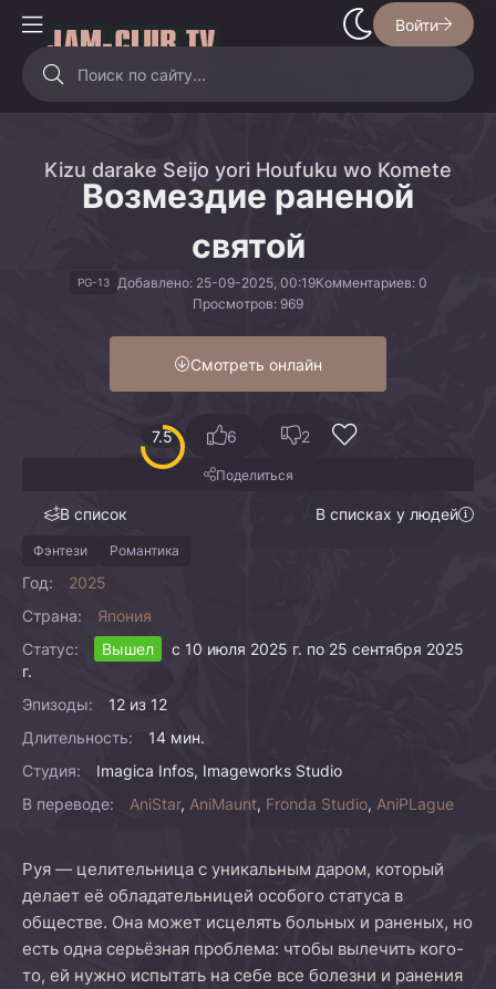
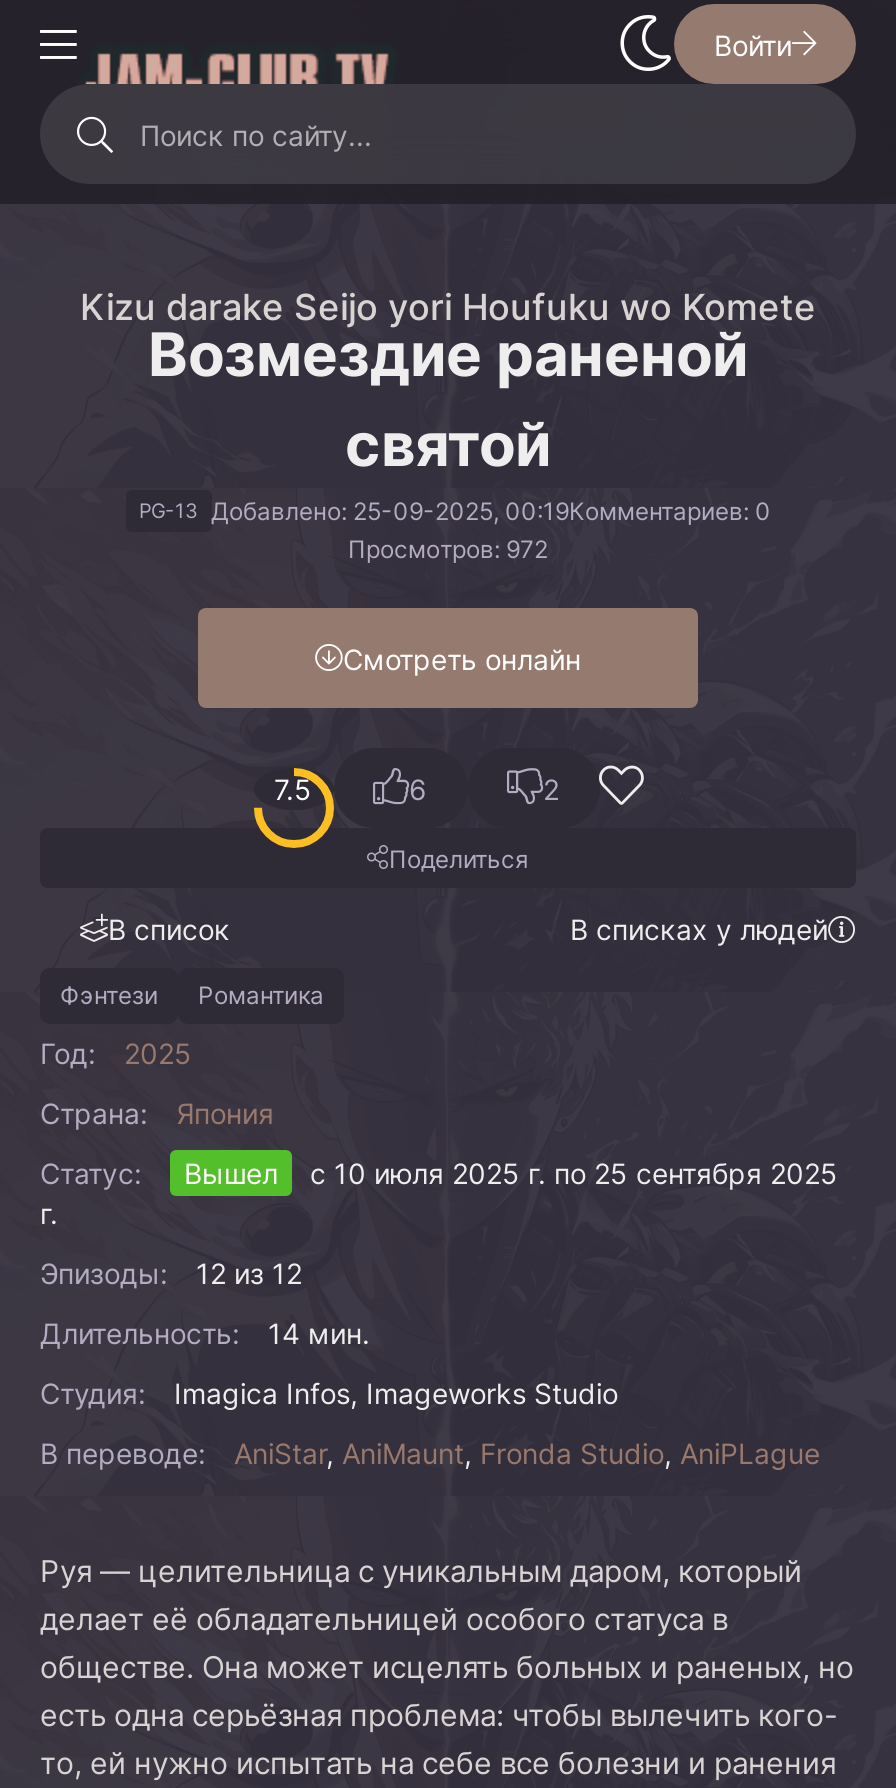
[193,295,303,312] Просмотров: 969 -> [348,534,548,564] Просмотров: 972

